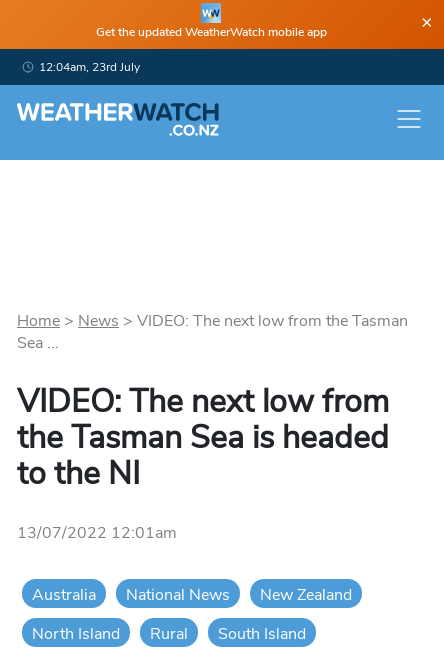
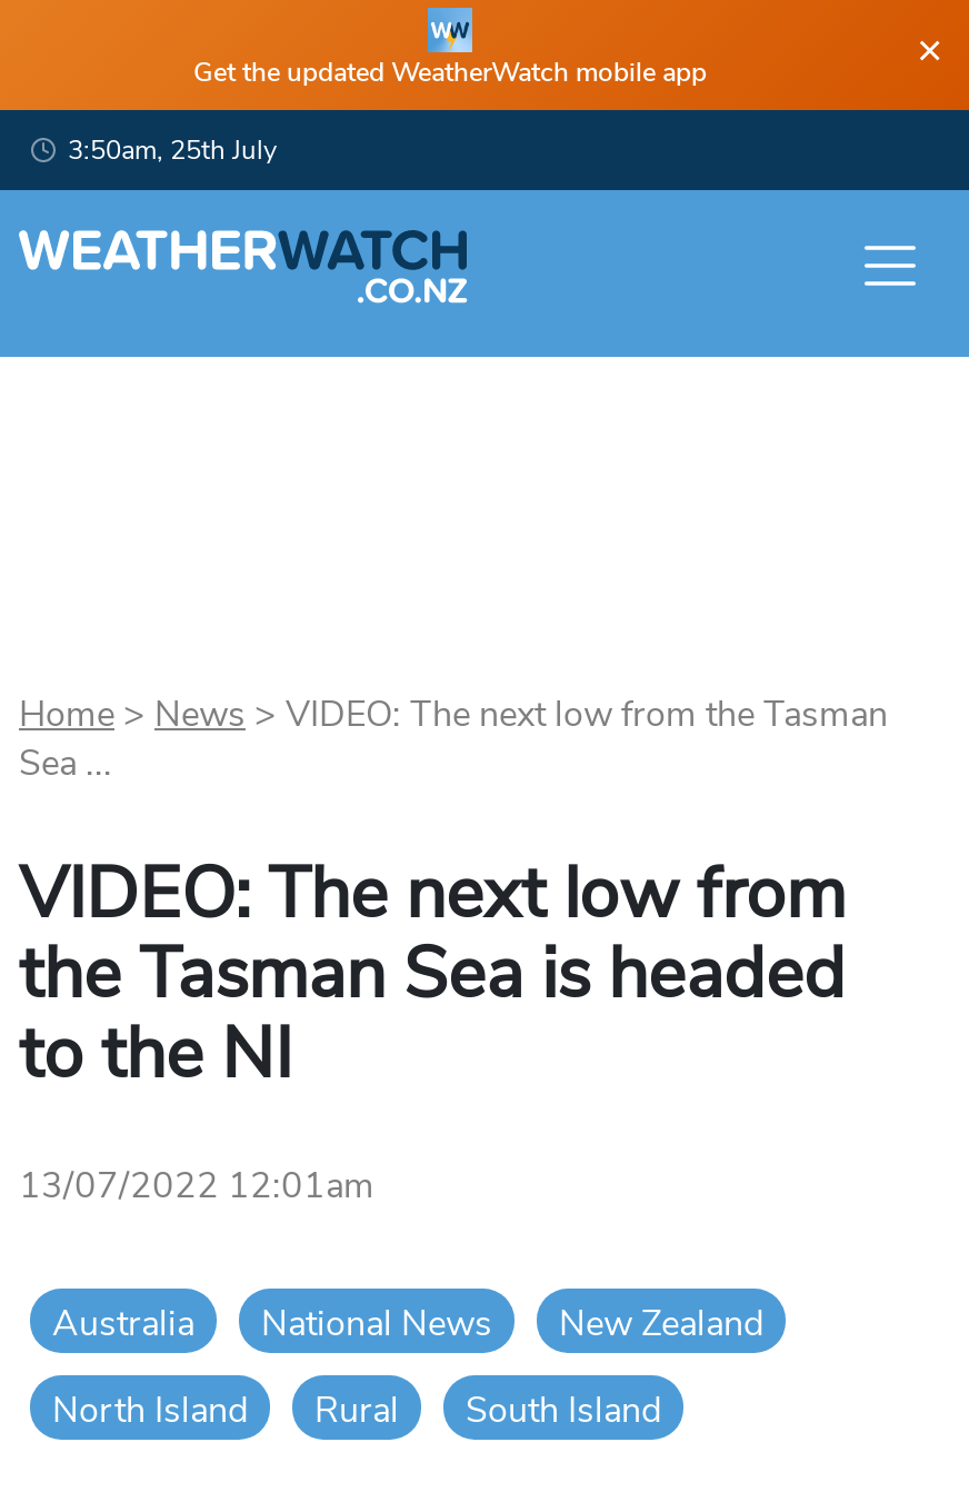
[39,59,140,75] 12:04am, 23rd July -> [68,132,277,168] 3:50am, 25th July

